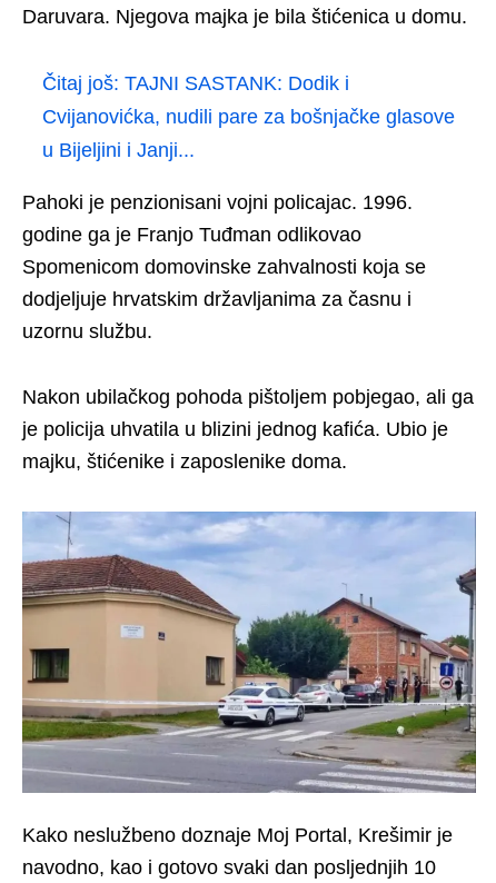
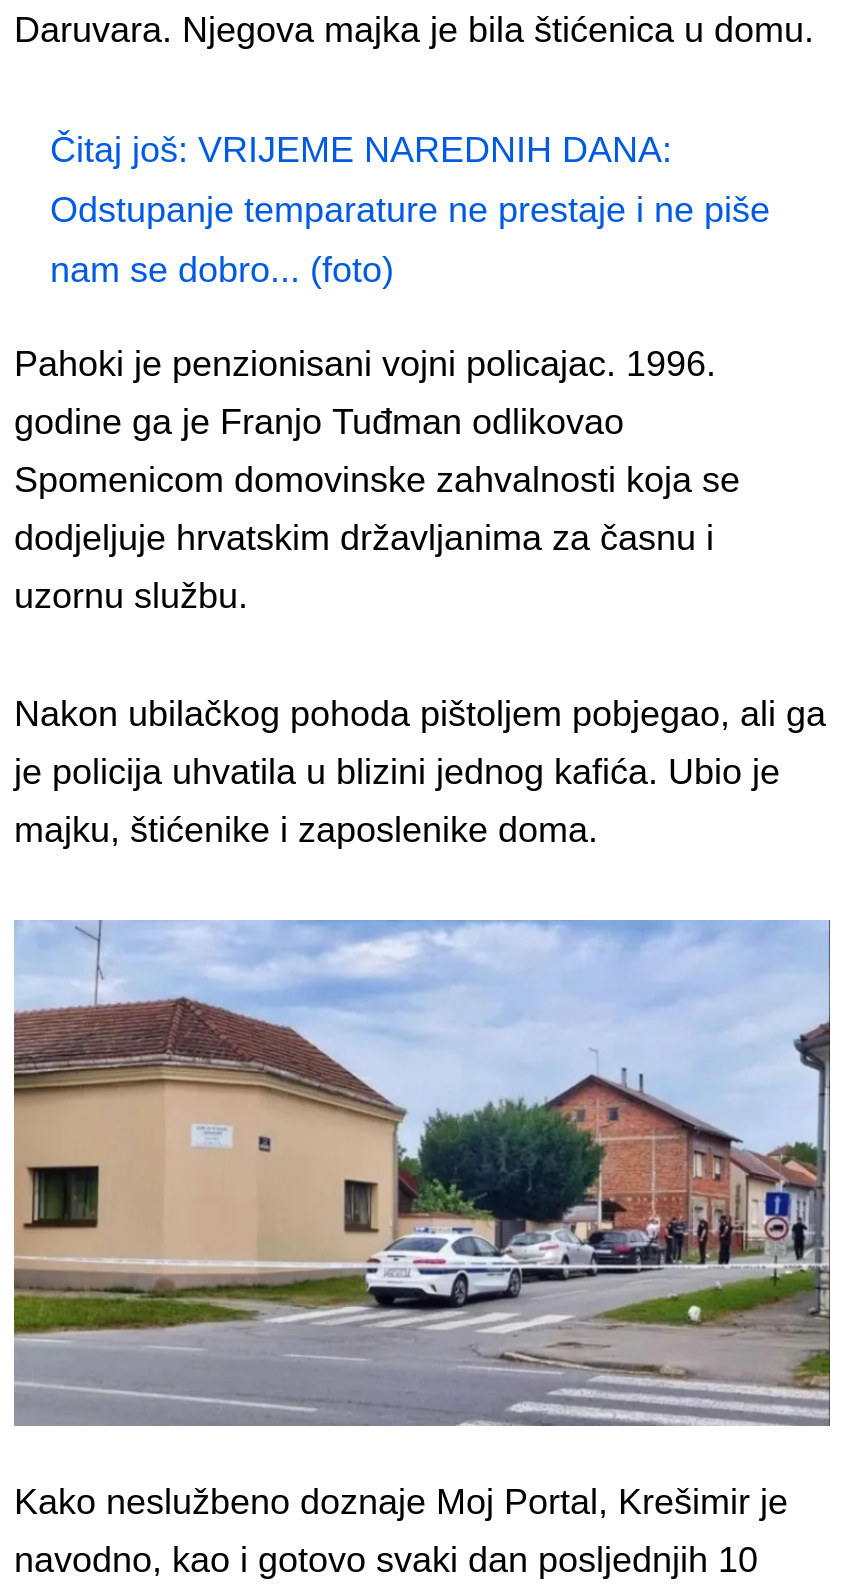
[42,72,349,94] Čitaj još: TAJNI SASTANK: Dodik i -> [50,129,672,169] Čitaj još: VRIJEME NAREDNIH DANA:
[42,105,455,127] Cvijanovićka, nudili pare za bošnjačke glasove -> [50,189,770,229] Odstupanje temparature ne prestaje i ne piše
[42,138,195,161] u Bijeljini i Janji... -> [50,249,394,289] nam se dobro... (foto)

